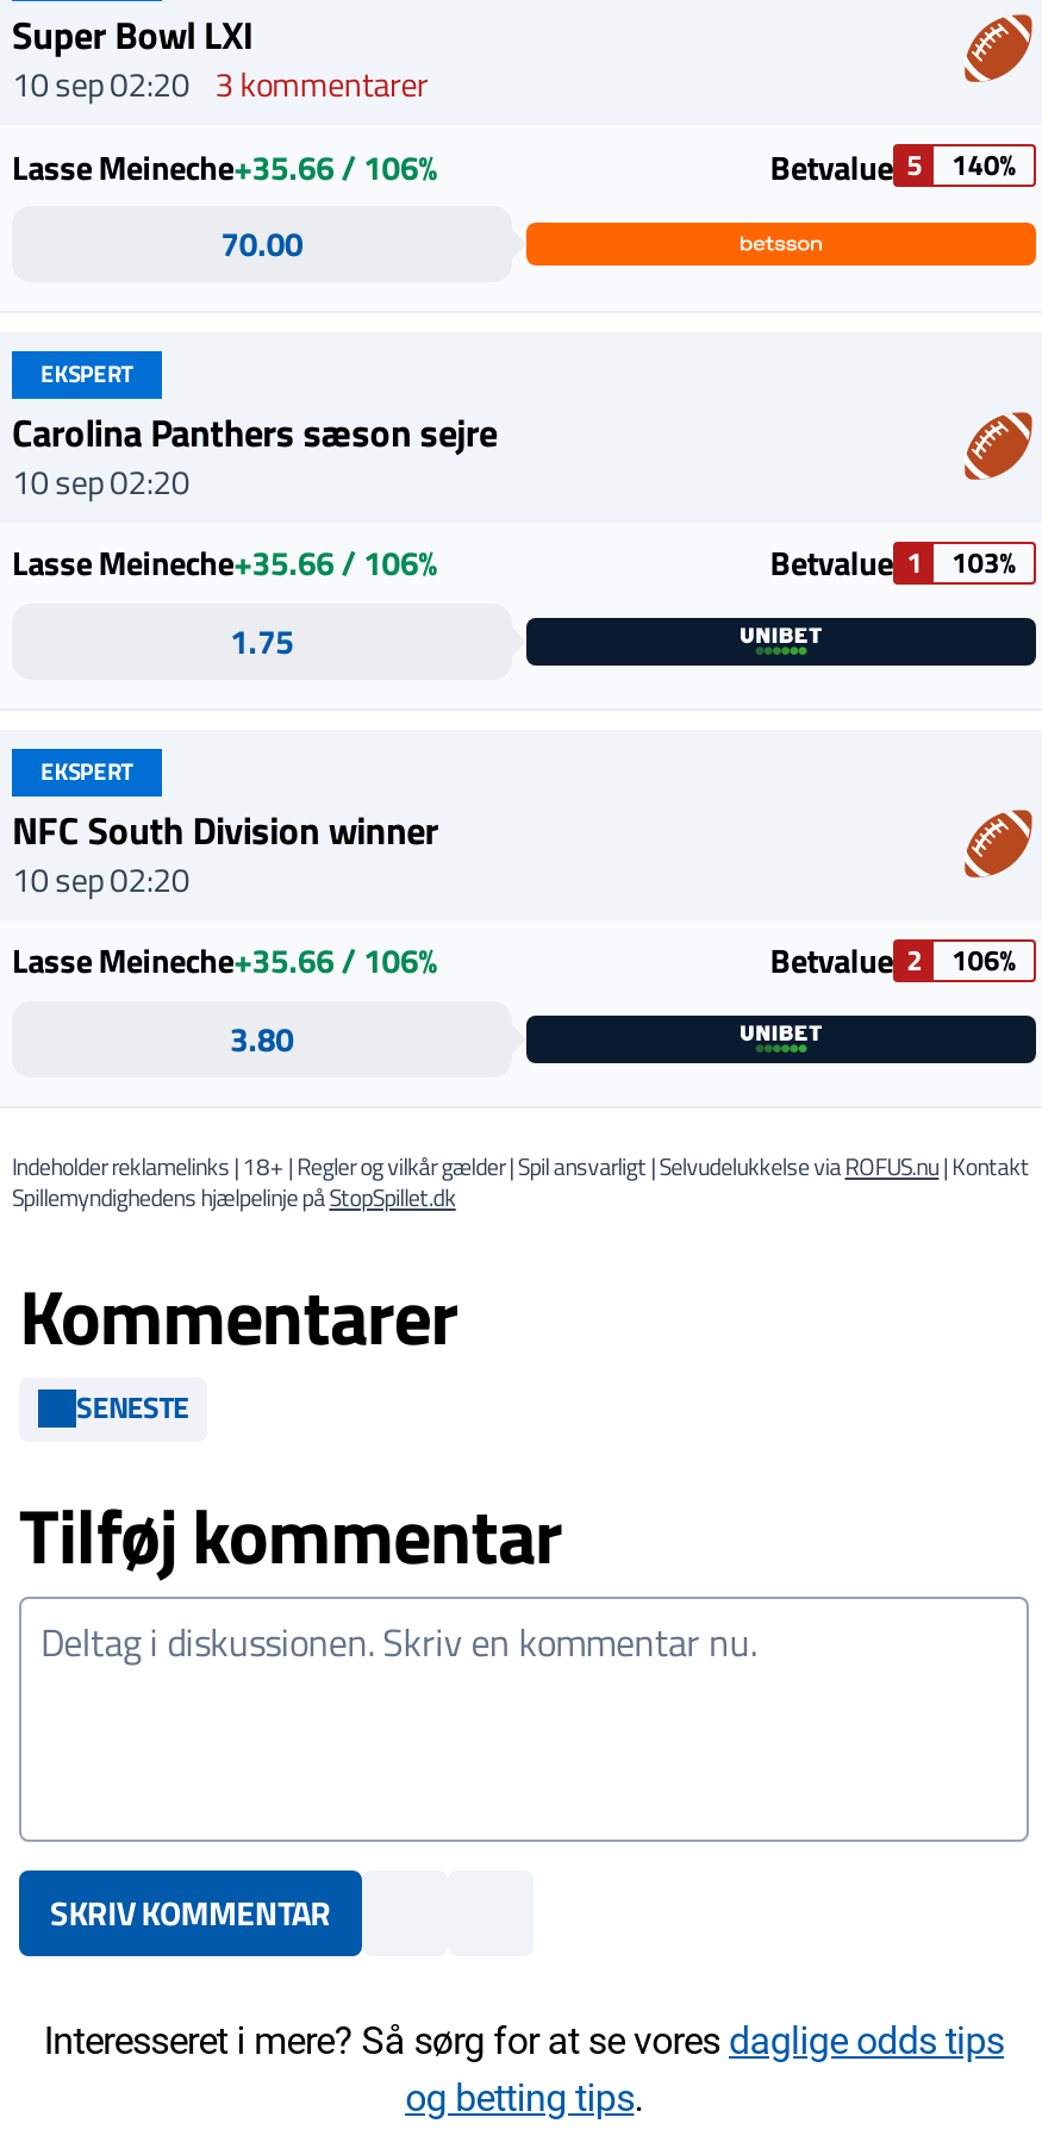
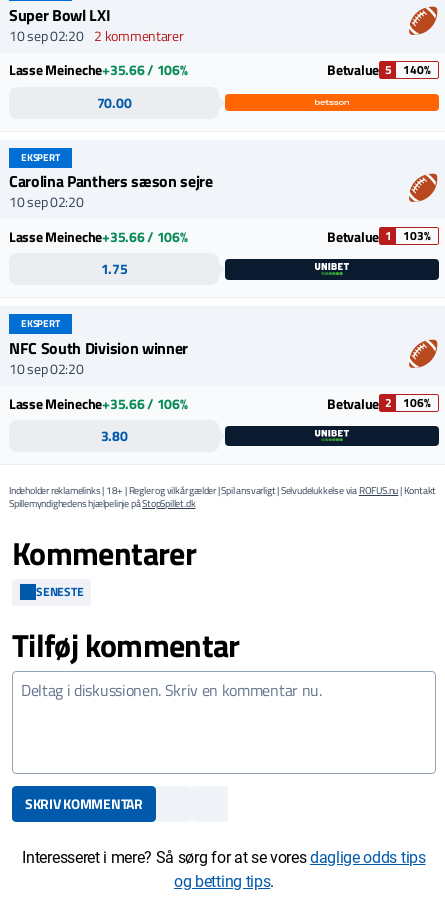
[12,59,428,109] 10 sep 02:20 3 kommentarer -> [9,25,184,46] 10 sep 02:20 2 kommentarer

